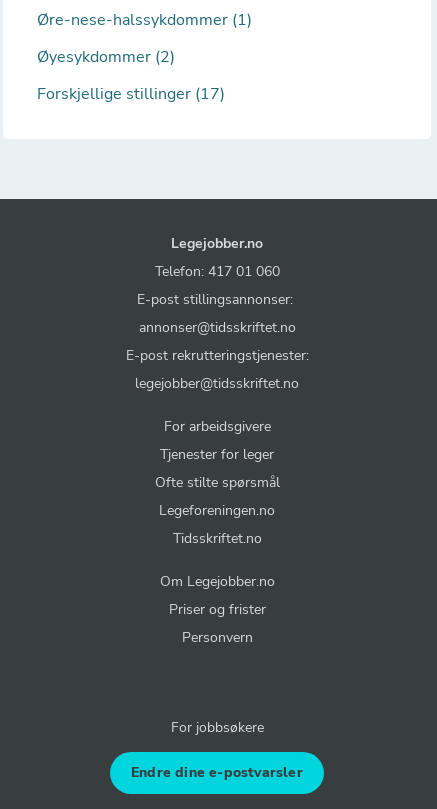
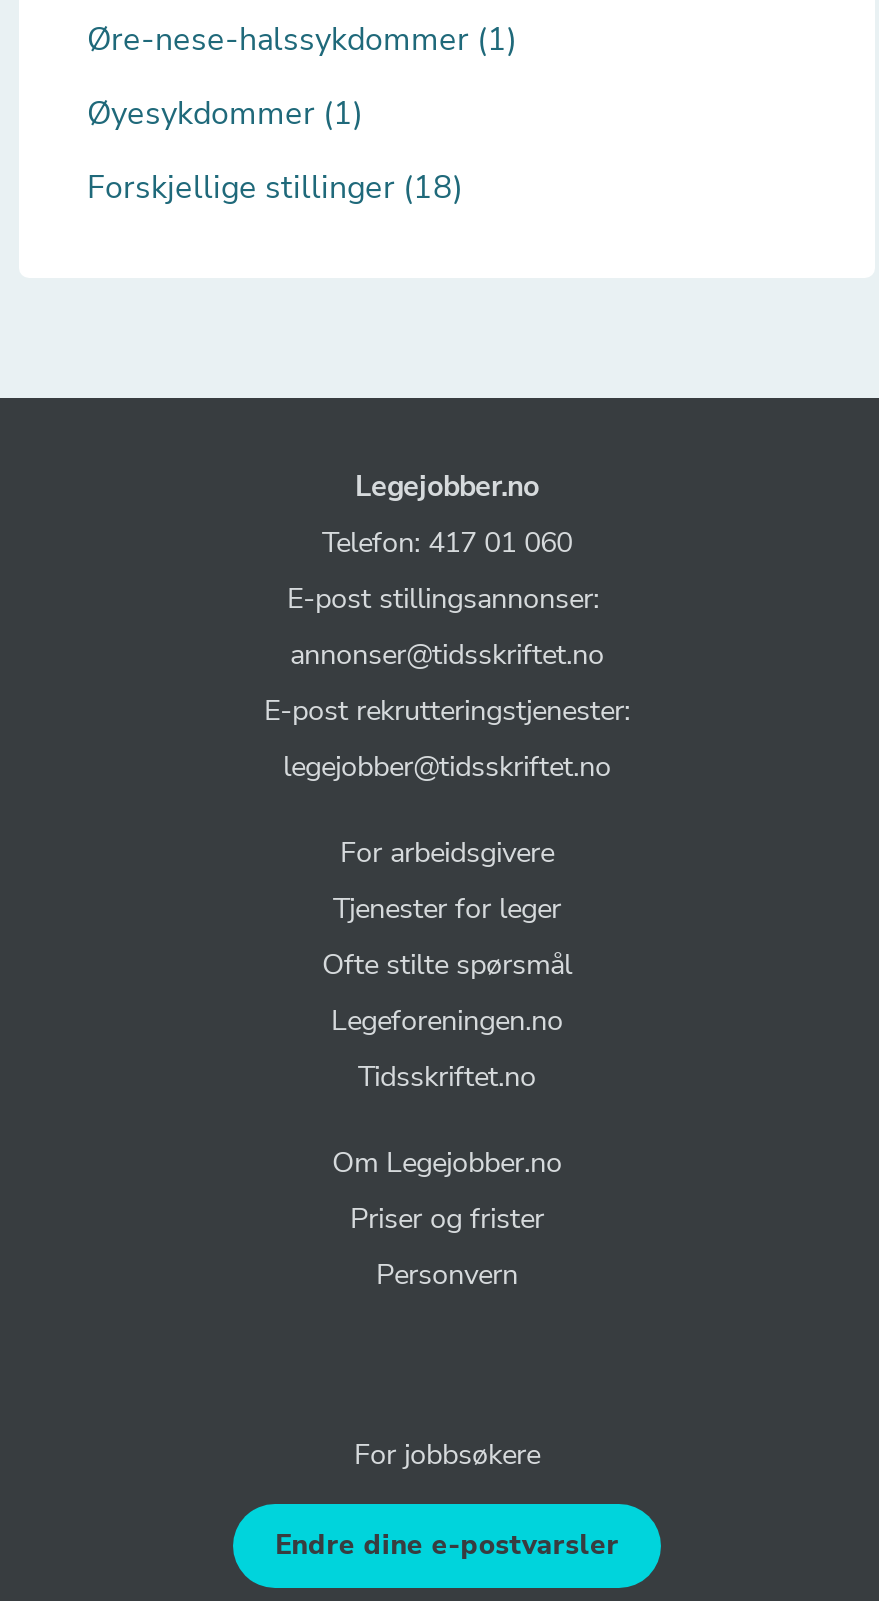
[37,46,175,68] Øyesykdommer (2) -> [87,92,363,136] Øyesykdommer (1)
[37,83,225,105] Forskjellige stillinger (17) -> [87,166,463,210] Forskjellige stillinger (18)

